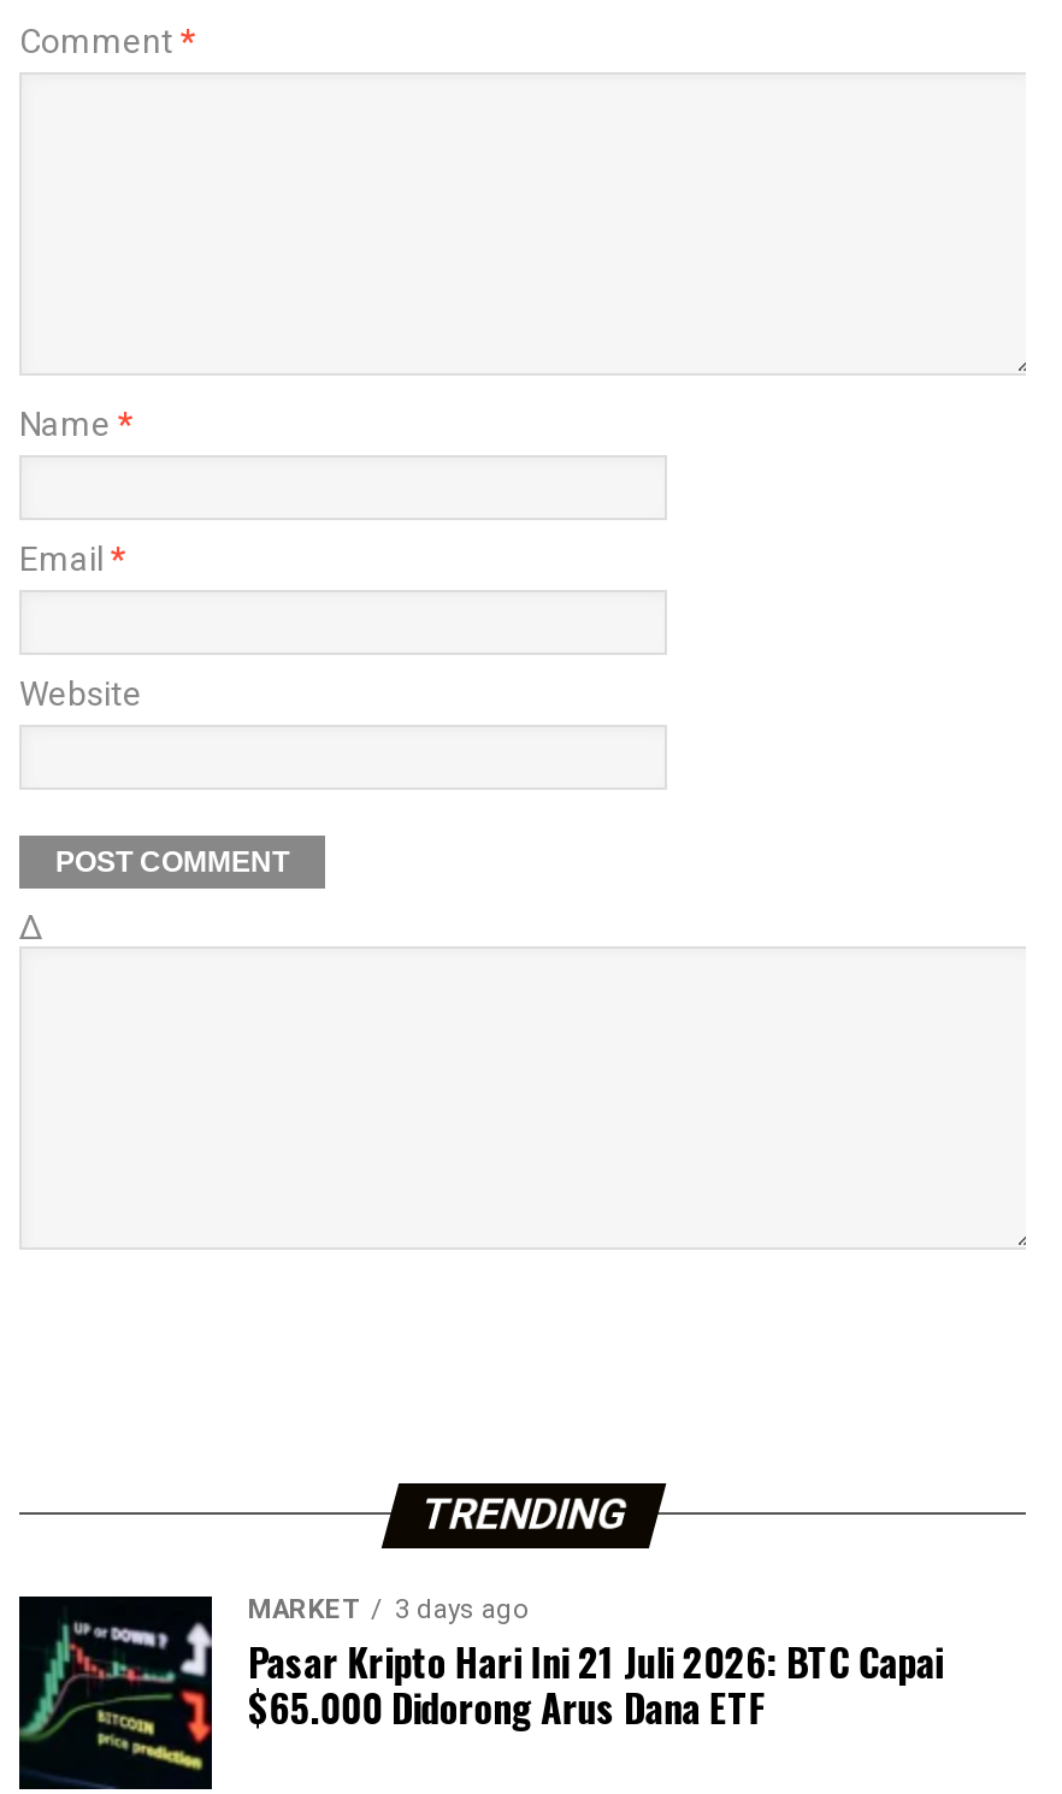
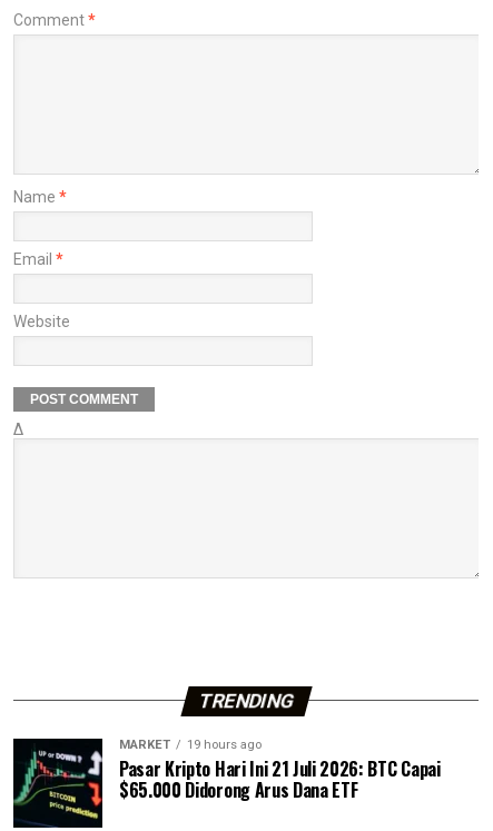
[248,1593,527,1624] MARKET 3 days ago -> [119,737,262,752] MARKET 19 hours ago

